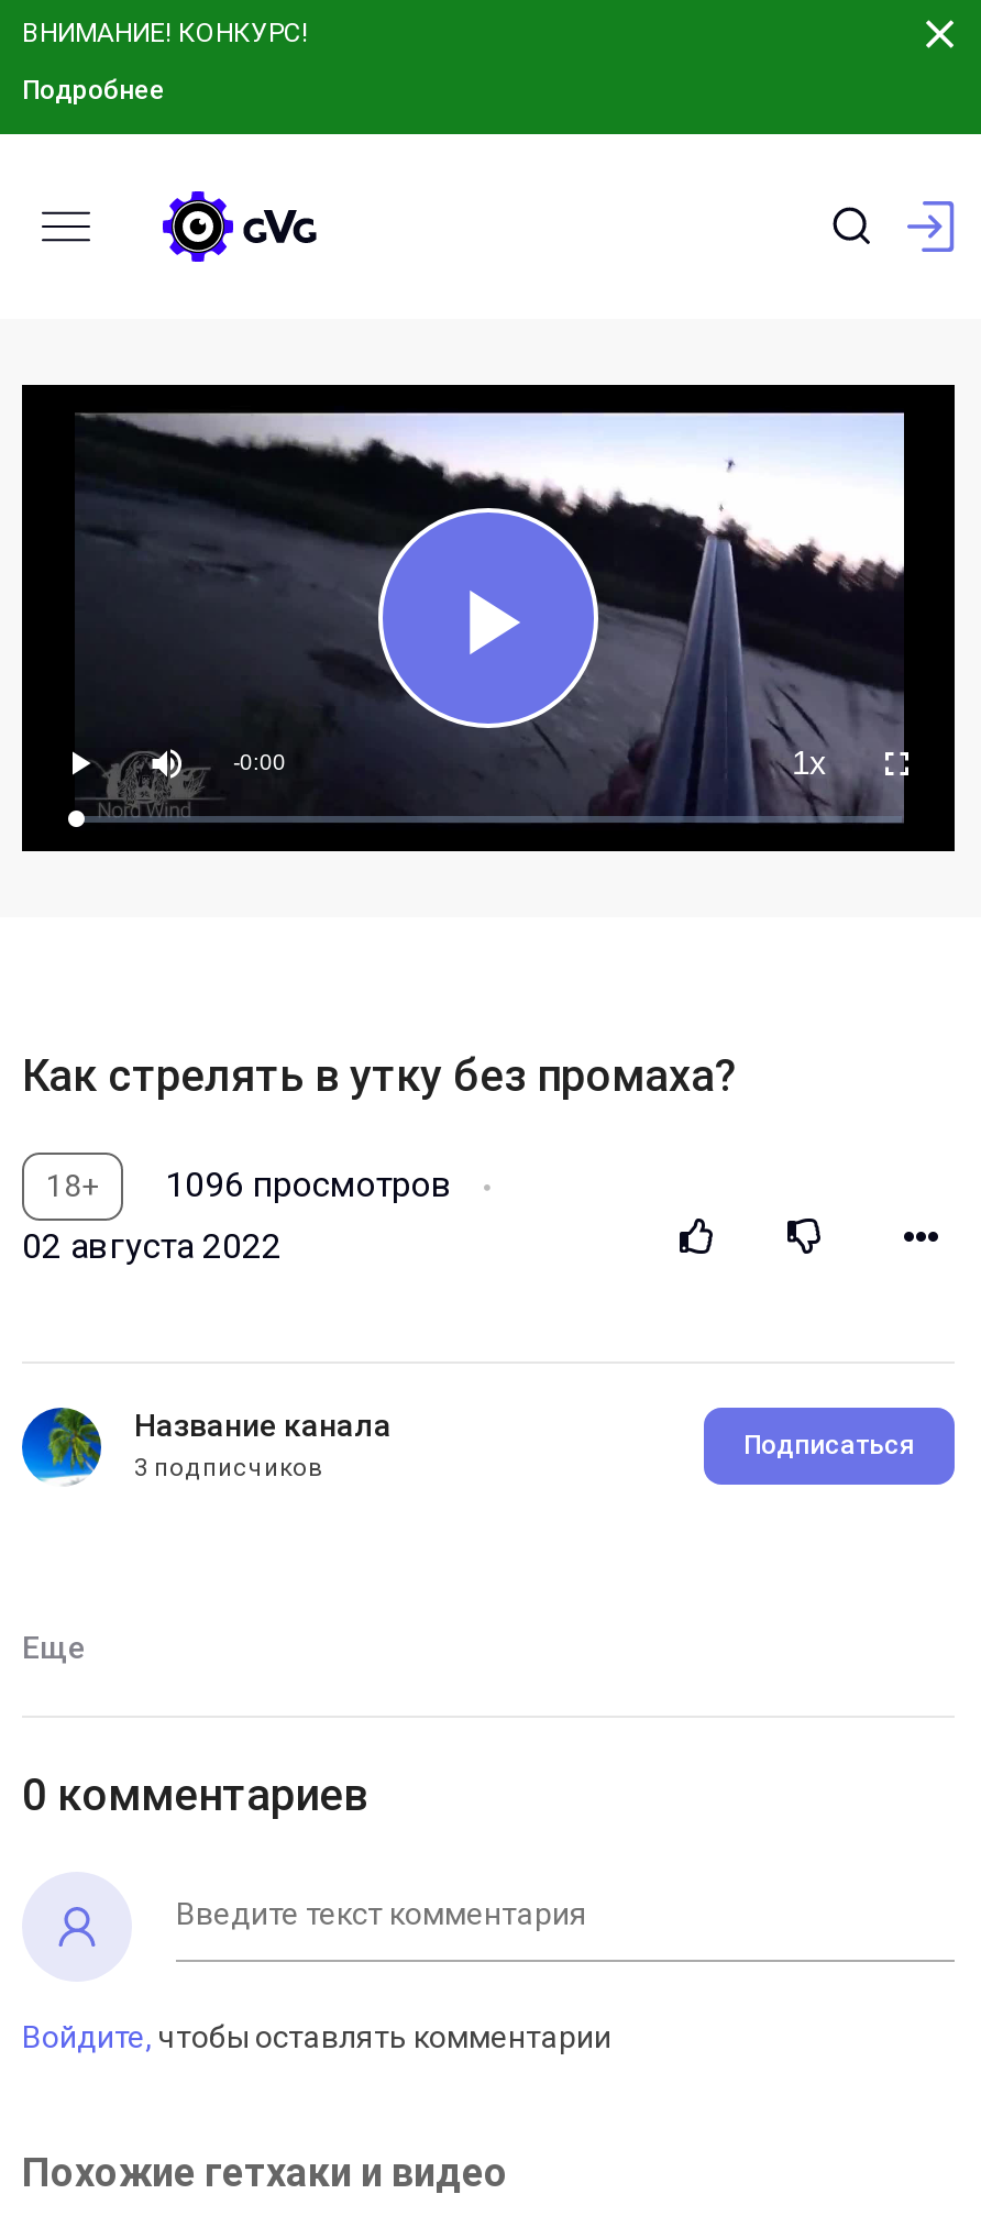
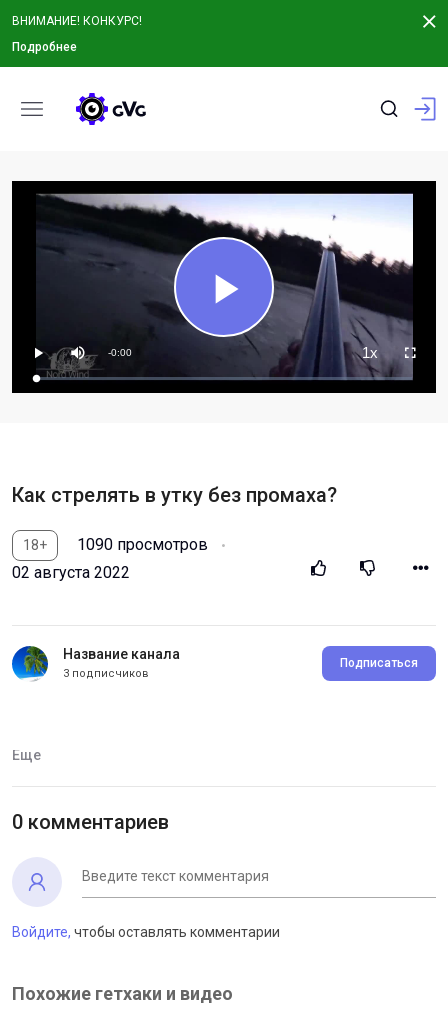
[46,1164,453,1205] 18+ 1096 просмотров -> [23,535,208,554] 18+ 1090 просмотров

